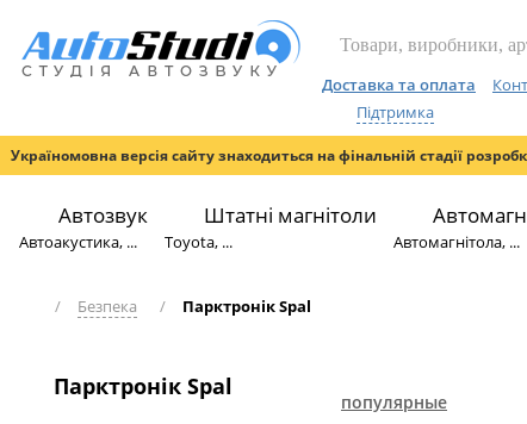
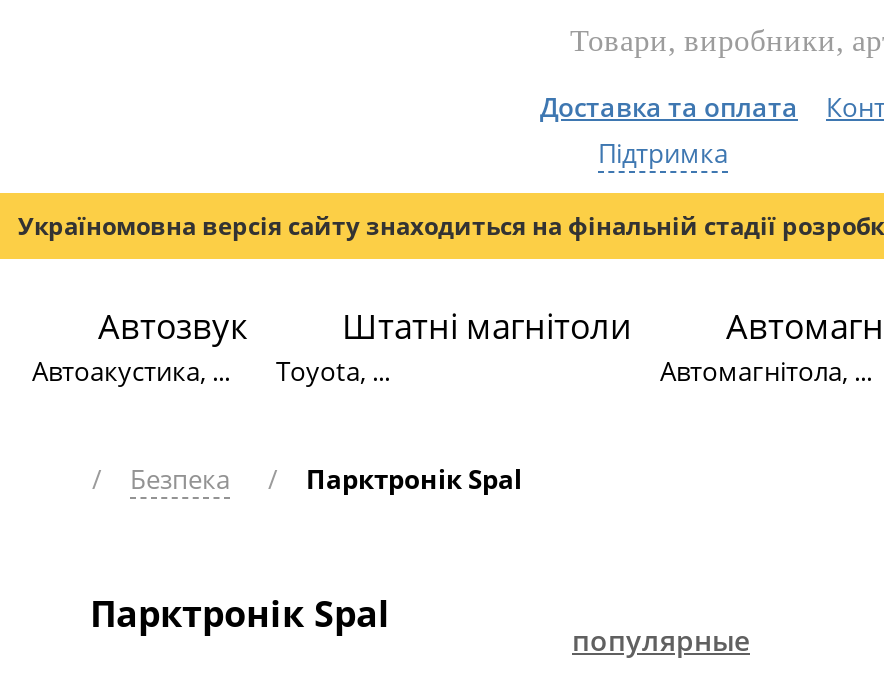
[21,19,302,77] [image] -> none

